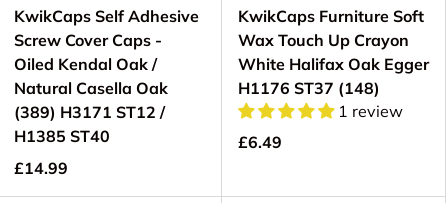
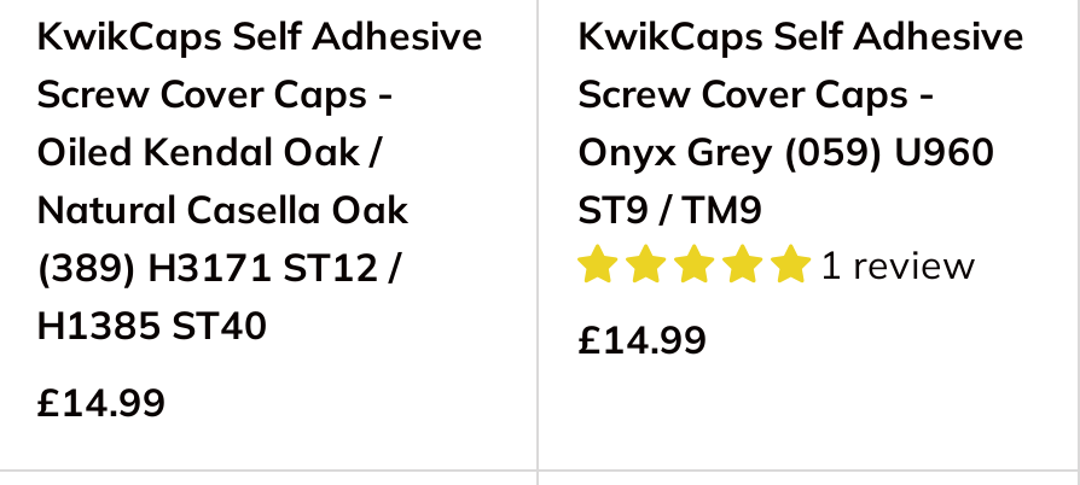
[238,6,429,98] KwikCaps Furniture Soft | Wax Touch Up Crayon | White Halifax Oak Egger | H1176 ST37 (148) -> [577,11,1024,233] KwikCaps Self Adhesive | Screw Cover Caps - | Onyx Grey (059) U960 | ST9 / TM9
[238,132,282,152] £6.49 -> [577,315,708,364] £14.99

